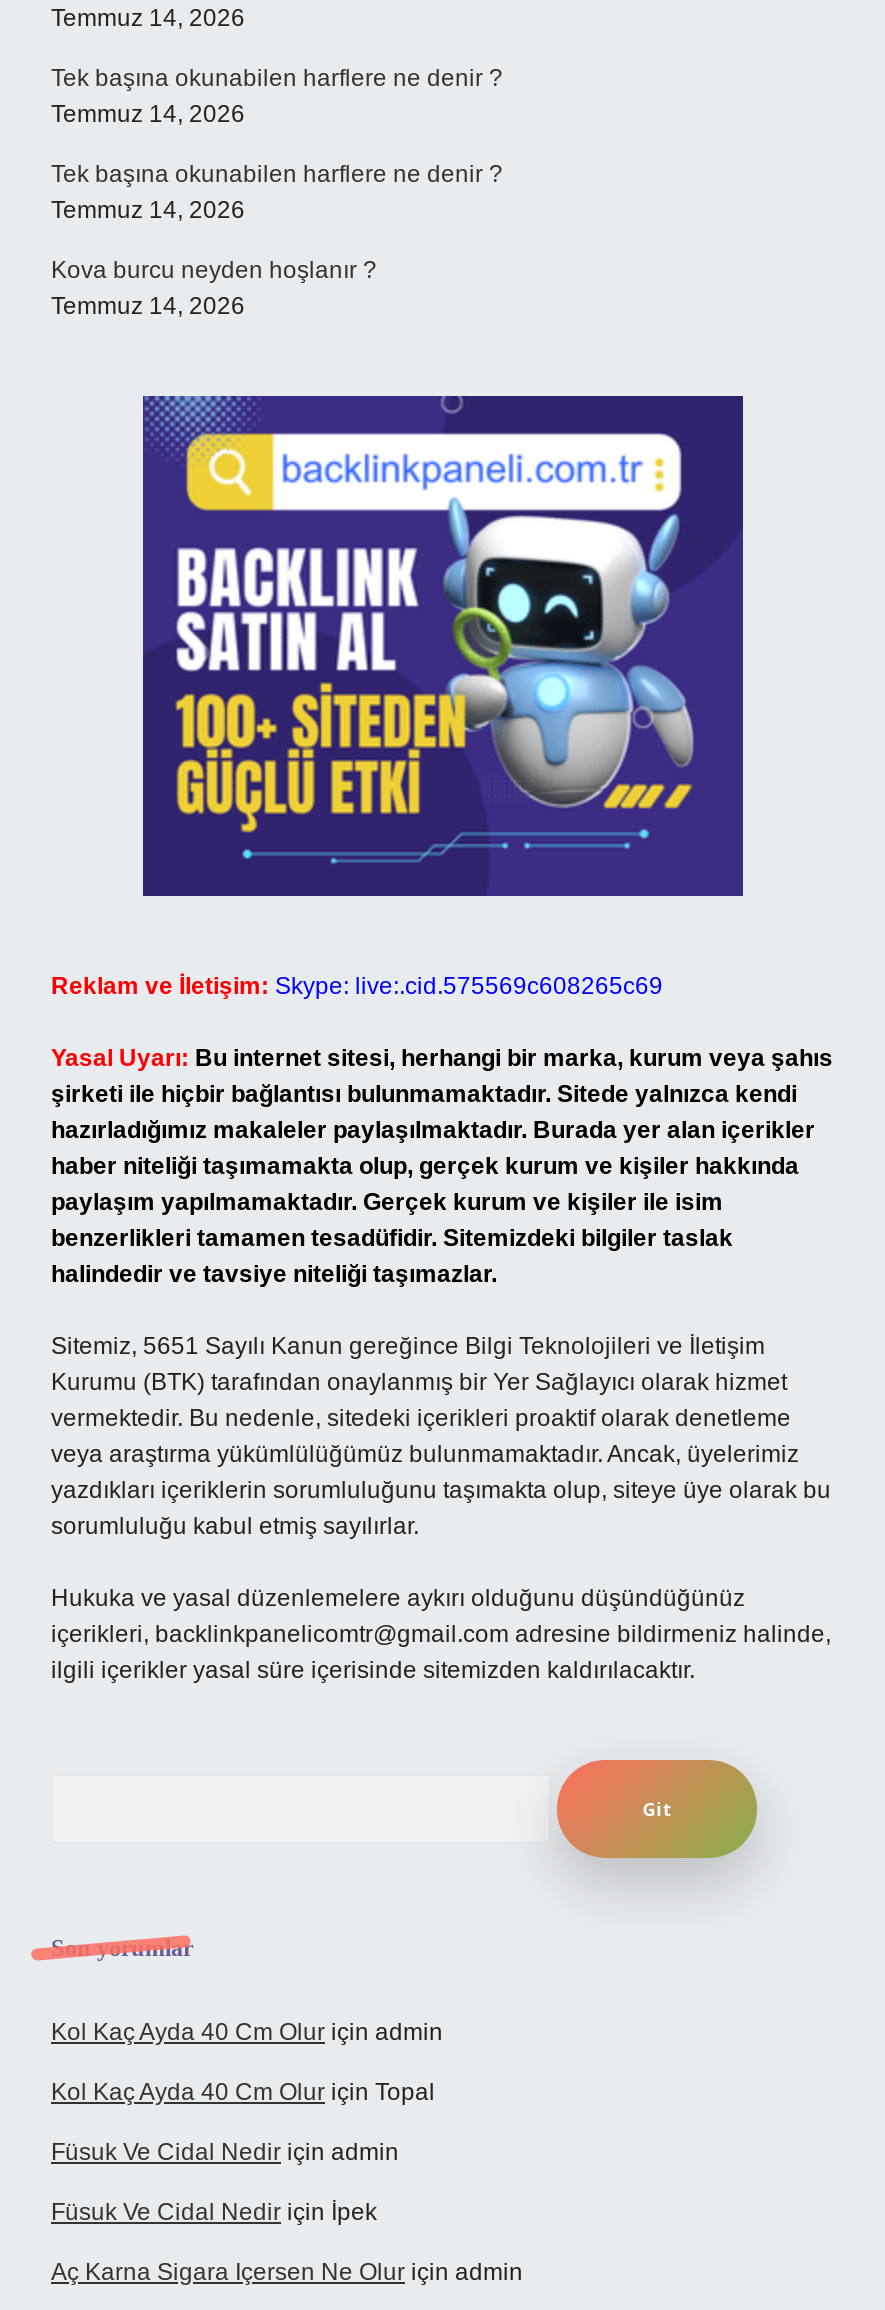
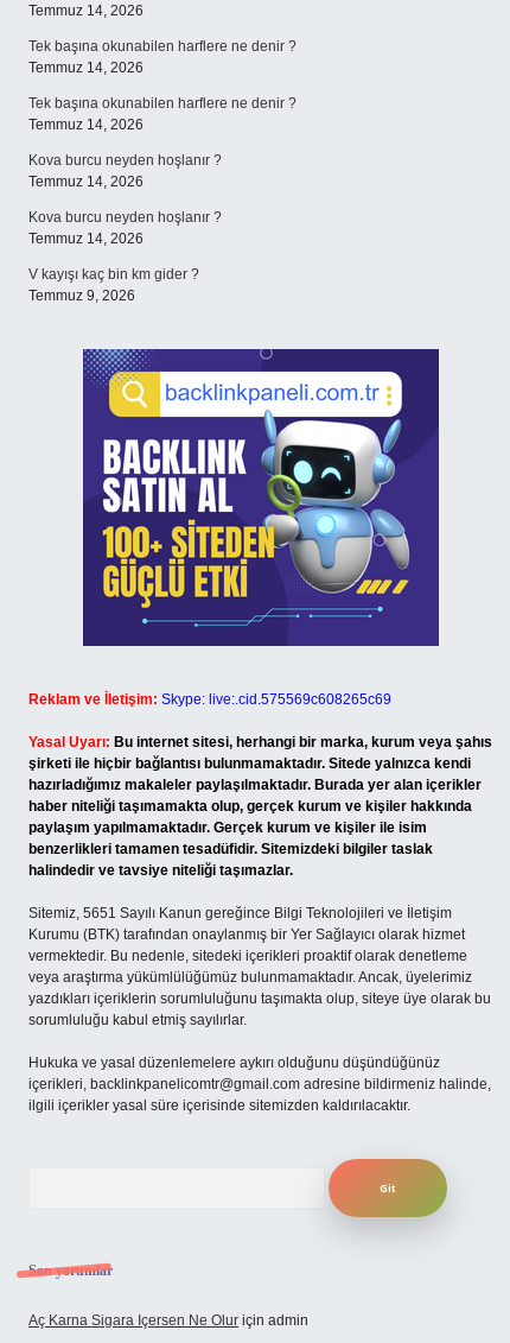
none -> [28,209,222,304] Kova burcu neyden hoşlanır ? | Temmuz 14, 2026 | V kayışı kaç bin km gider ? | Temmuz 9, 2026
moved [143,392,265,486] -> [83,347,155,403]: [image]
moved [169,512,697,826] -> [98,418,412,604]: [image]
moved [51,972,833,1962] -> [28,691,492,1279]: [image] | Reklam ve İletişim: Skype: live:.cid.575569c608265c69 | Yasal Uyarı: Bu internet sitesi, herhangi bir marka, kurum veya şahıs | ... | ilgili içerikler yasal süre içerisinde sitemizden kaldırılacaktır. | Son yorumlar
[51,2018,443,2226] Kol Kaç Ayda 40 Cm Olur için admin | Kol Kaç Ayda 40 Cm Olur için Topal | Füsuk Ve Cidal Nedir için admin | Füsuk Ve Cidal Nedir için İpek -> none

